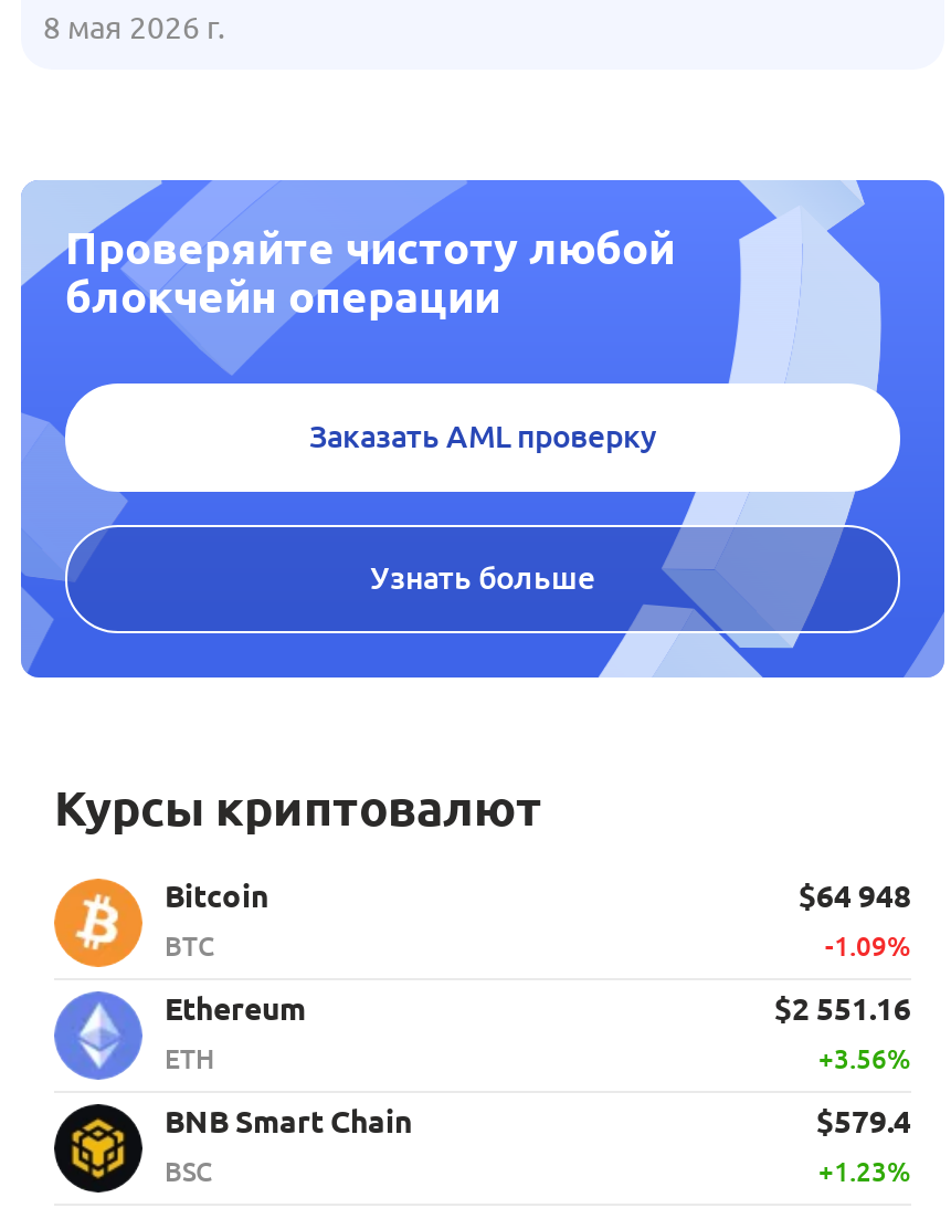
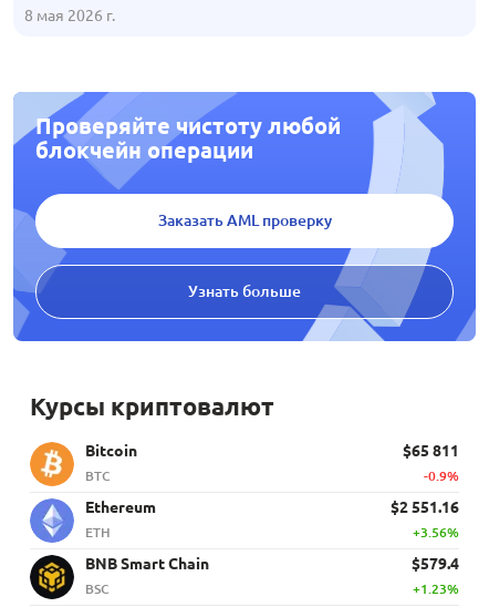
[799,878,911,914] $64 948 -> [403,442,459,459] $65 811
[825,932,911,961] -1.09% -> [424,469,459,483] -0.9%

